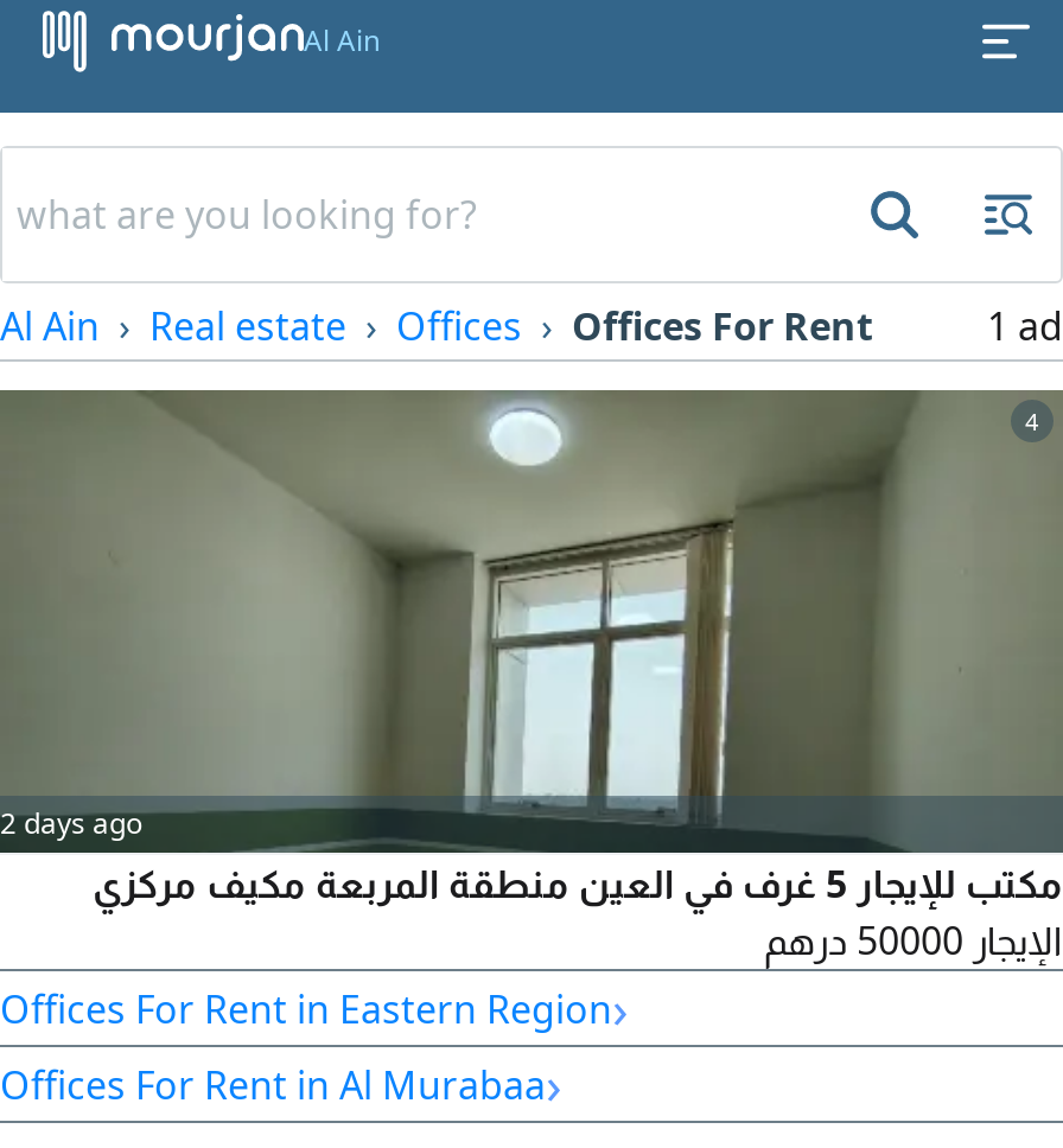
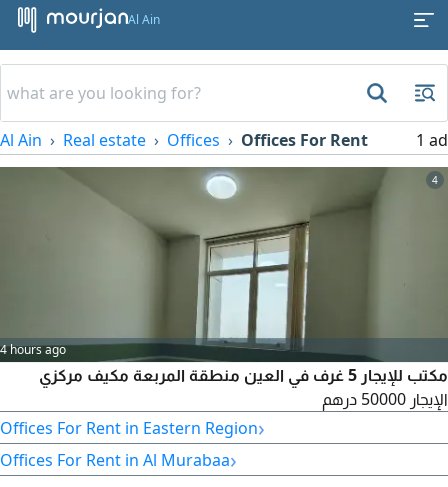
[0,803,142,843] 2 days ago -> [0,341,66,358] 4 hours ago

